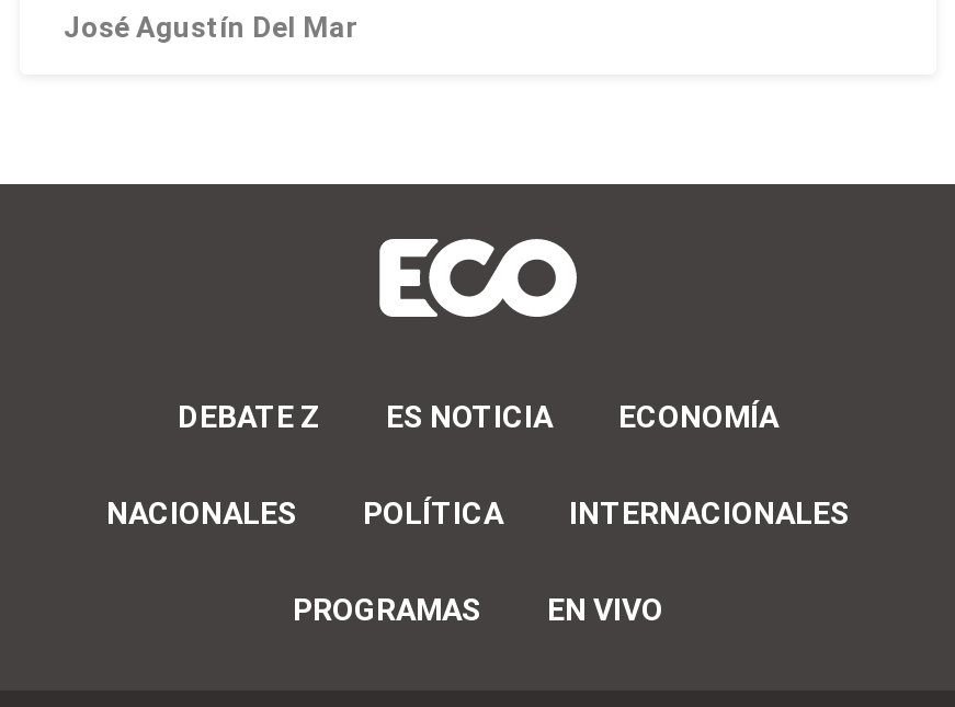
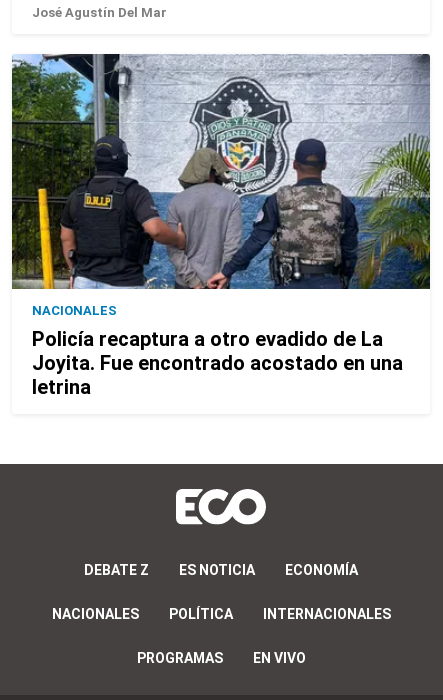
none -> [11,53,431,399] [image] | NACIONALES | Policía recaptura a otro evadido de La | Joyita. Fue encontrado acostado en una | letrina

